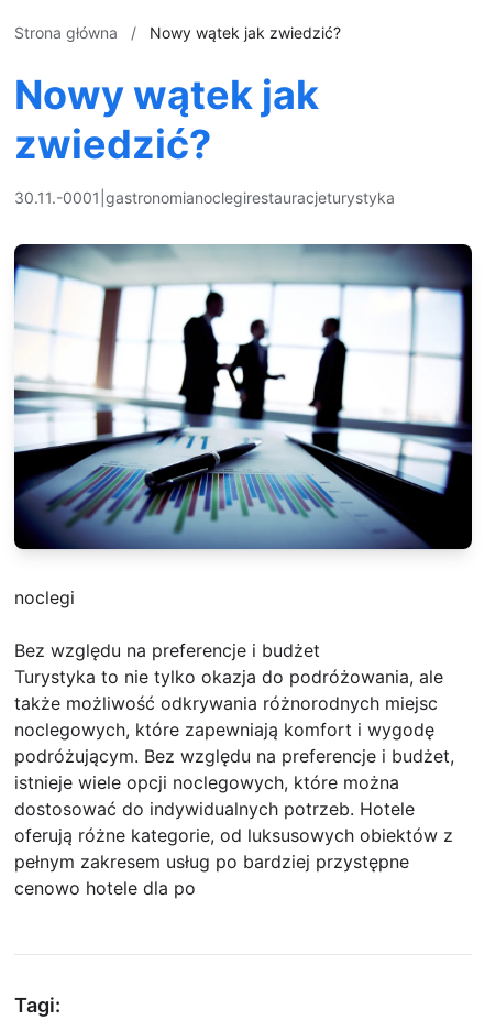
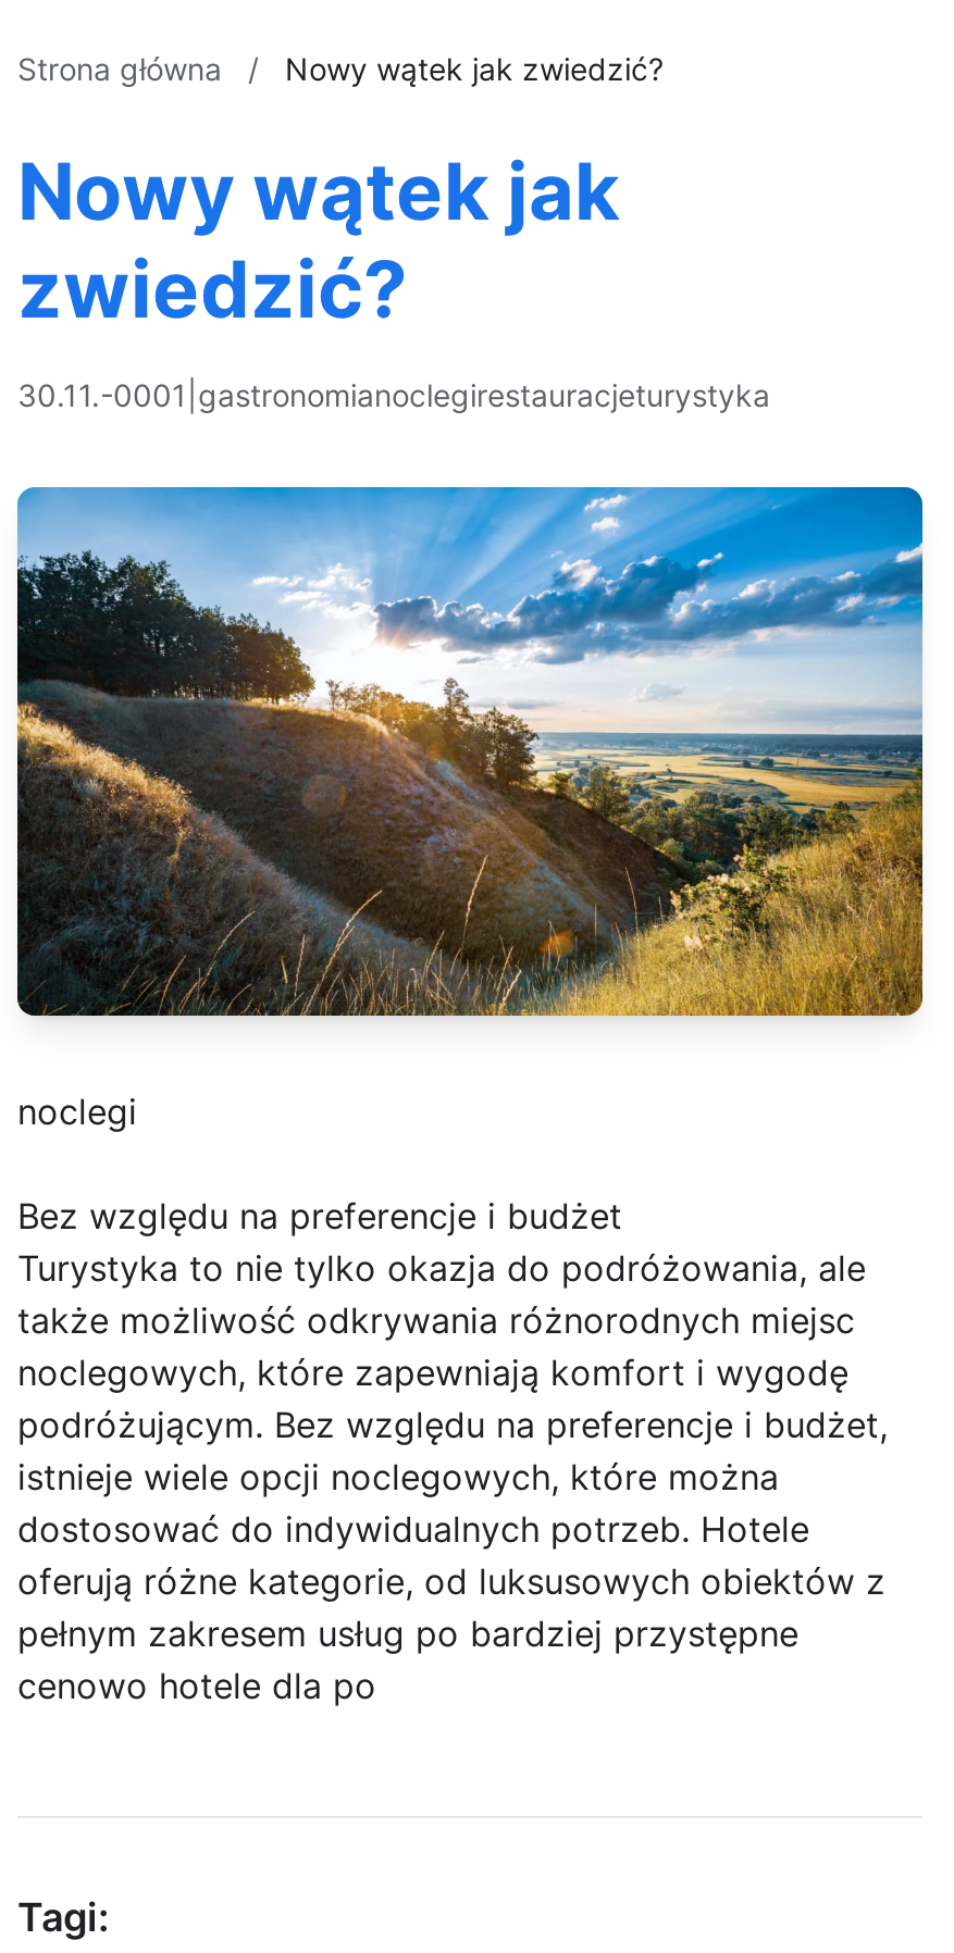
[13,243,473,550] [image] -> [15,485,925,1018] [image]

